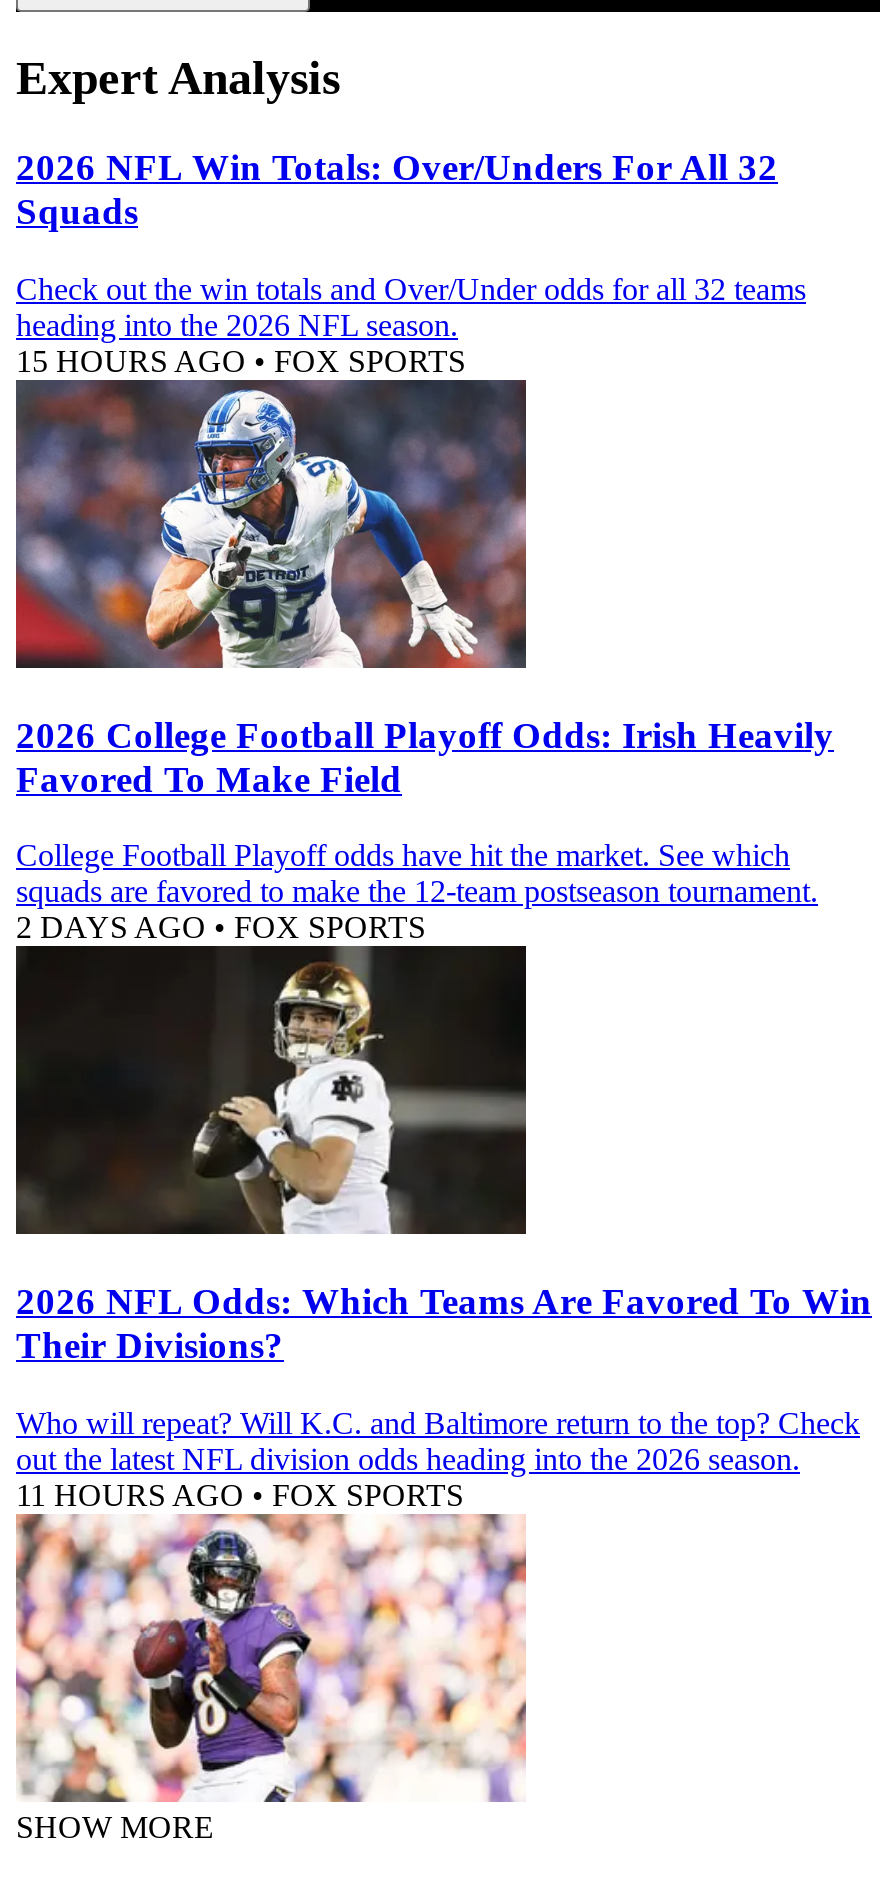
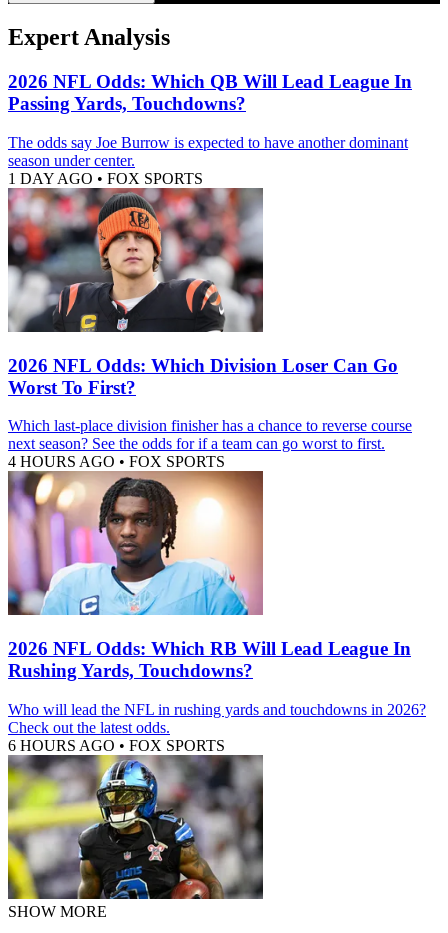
[16,146,778,232] 2026 NFL Win Totals: Over/Unders For All 32 | Squads -> [8,71,412,114] 2026 NFL Odds: Which QB Will Lead League In | Passing Yards, Touchdowns?
[16,272,806,378] Check out the win totals and Over/Under odds for all 32 teams | heading into the 2026 NFL season. | 15 HOURS AGO • FOX SPORTS -> [8,134,408,187] The odds say Joe Burrow is expected to have another dominant | season under center. | 1 DAY AGO • FOX SPORTS
[14,382,834,799] [image] | 2026 College Football Playoff Odds: Irish Heavily | Favored To Make Field -> [7,188,398,398] [image] | 2026 NFL Odds: Which Division Loser Can Go | Worst To First?
[14,839,818,1236] [image] | College Football Playoff odds have hit the market. See which | squads are favored to make the 12-team postseason tournament. | 2 DAYS AGO • FOX SPORTS -> [7,417,412,616] [image] | Which last-place division finisher has a chance to reverse course | next season? See the odds for if a team can go worst to first. | 4 HOURS AGO • FOX SPORTS
[16,1280,872,1366] 2026 NFL Odds: Which Teams Are Favored To Win | Their Divisions? -> [8,638,411,681] 2026 NFL Odds: Which RB Will Lead League In | Rushing Yards, Touchdowns?
[16,1406,860,1512] Who will repeat? Will K.C. and Baltimore return to the top? Check | out the latest NFL division odds heading into the 2026 season. | 11 HOURS AGO • FOX SPORTS -> [8,701,426,754] Who will lead the NFL in rushing yards and touchdowns in 2026? | Check out the latest odds. | 6 HOURS AGO • FOX SPORTS
[14,1514,528,1804] [image] -> [7,754,264,900] [image]

